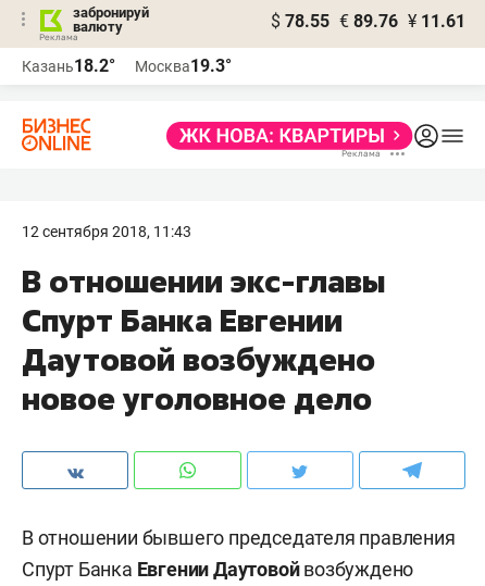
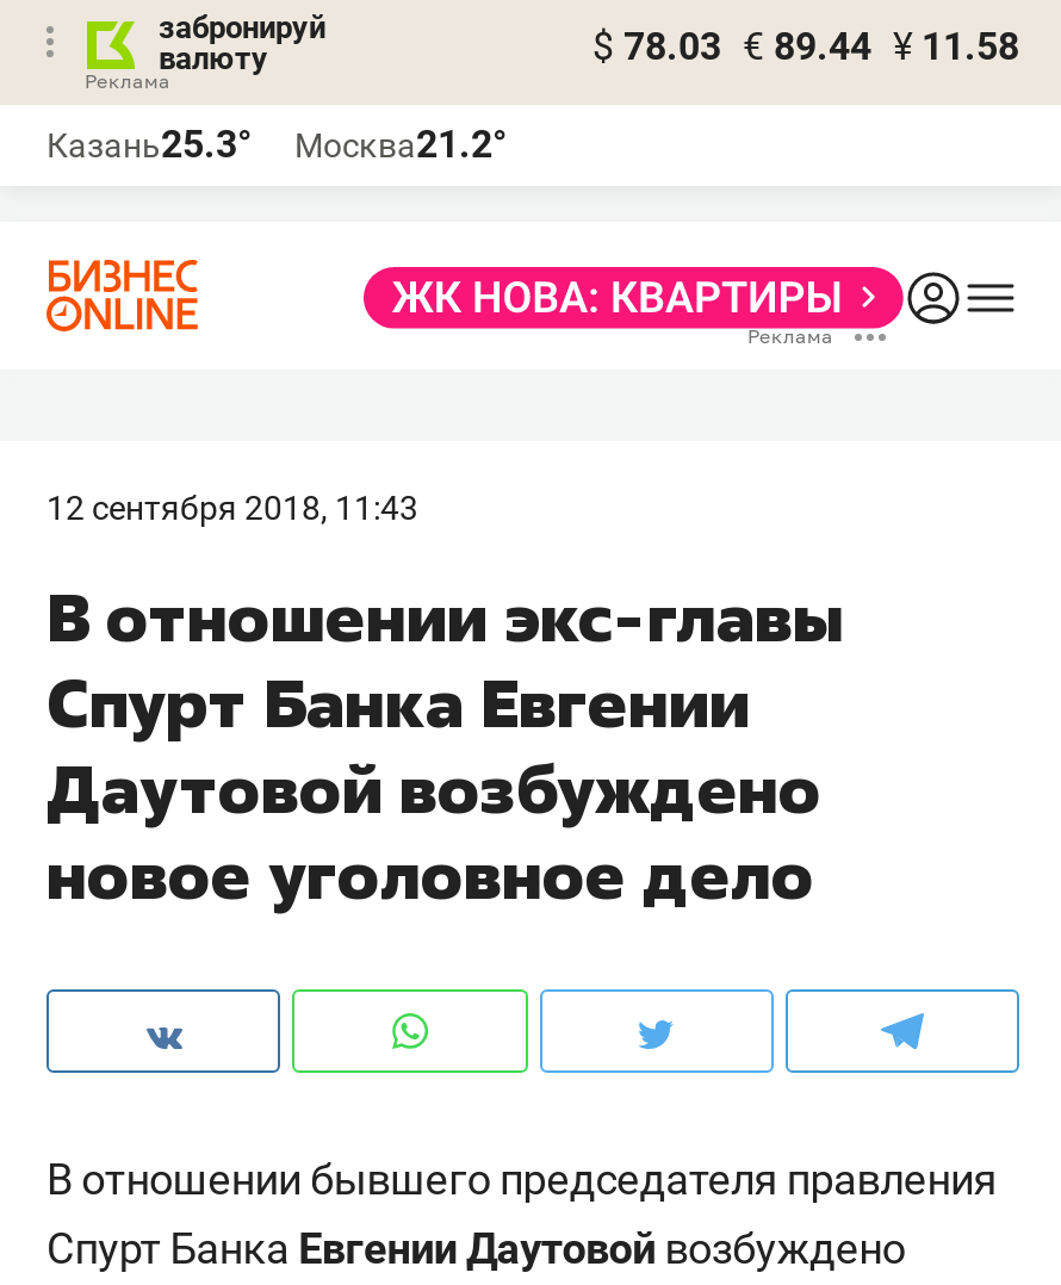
[271,11,465,32] $ 78.55 € 89.76 ¥ 11.61 -> [592,24,1019,69] $ 78.03 € 89.44 ¥ 11.58
[22,55,115,76] Казань18.2° -> [46,122,252,167] Казань25.3°
[135,55,232,76] Москва19.3° -> [294,122,507,167] Москва21.2°

